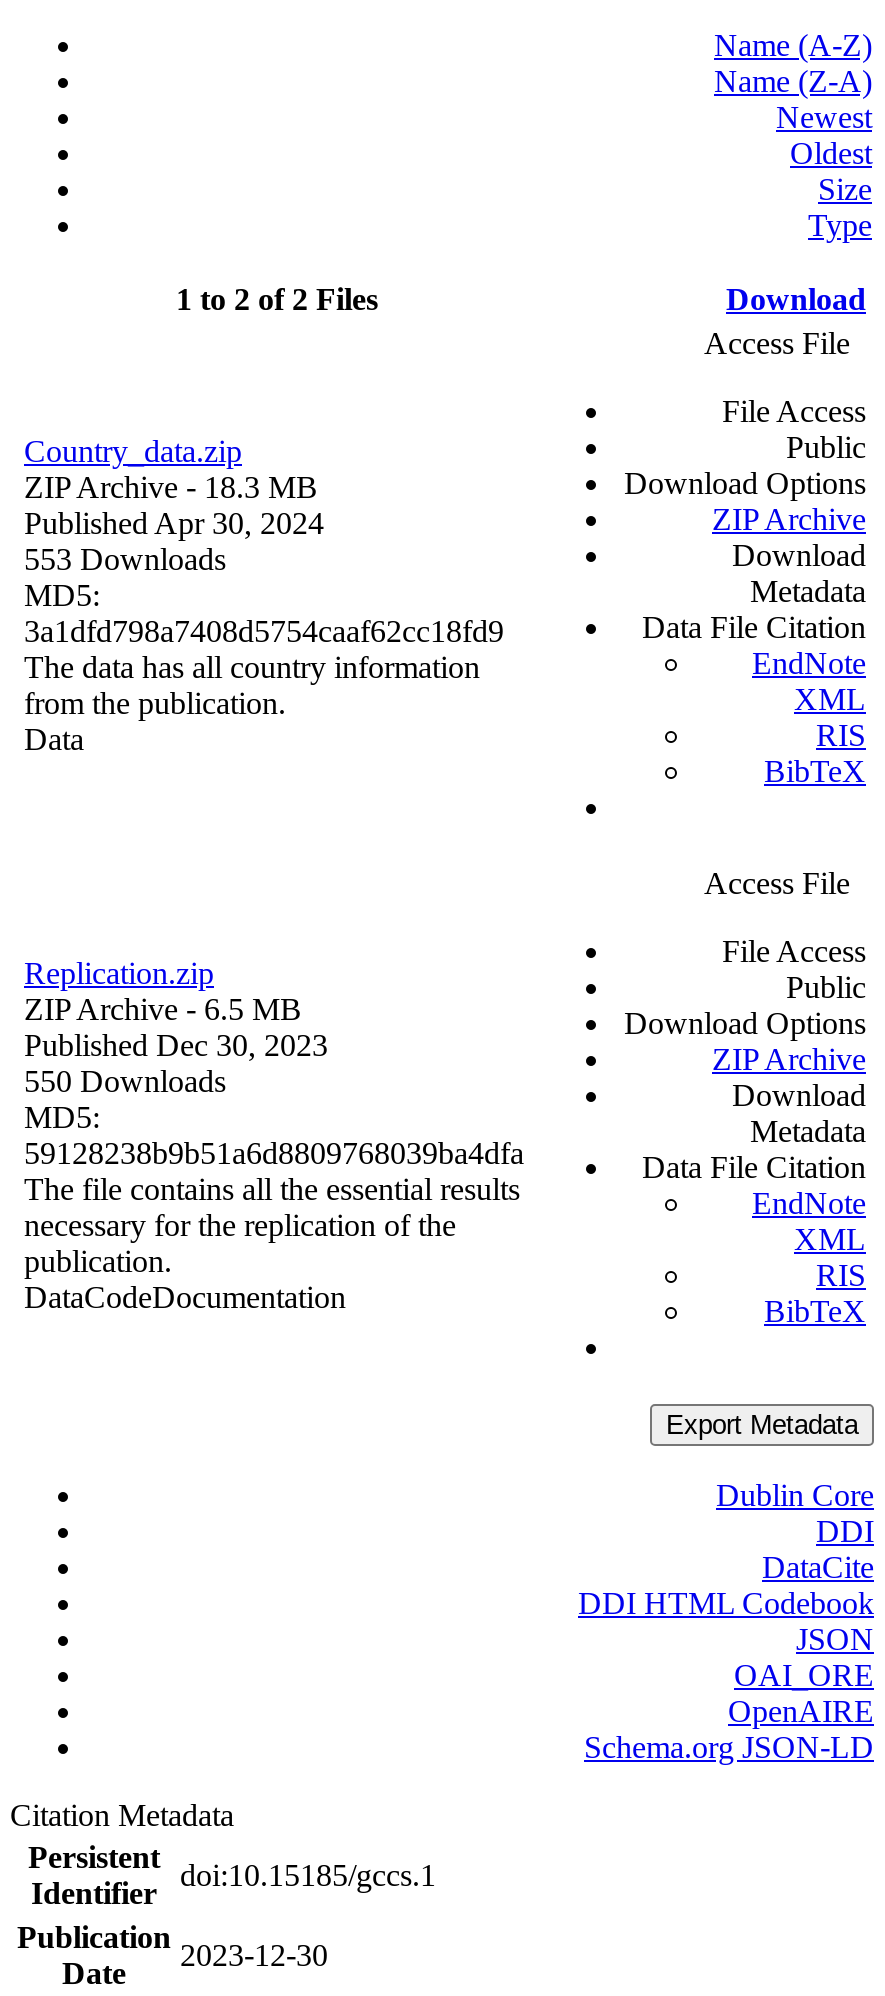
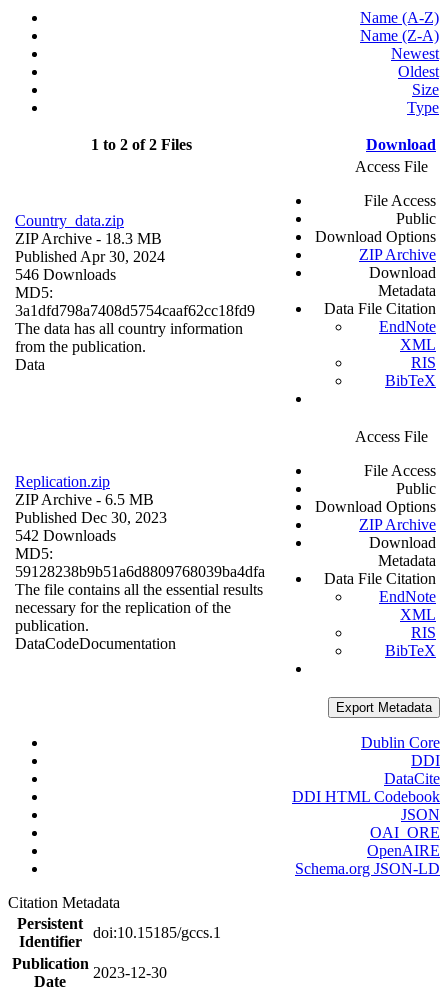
[24,543,226,577] 553 Downloads -> [15,266,116,283] 546 Downloads
[24,1065,226,1099] 550 Downloads -> [15,527,116,544] 542 Downloads

